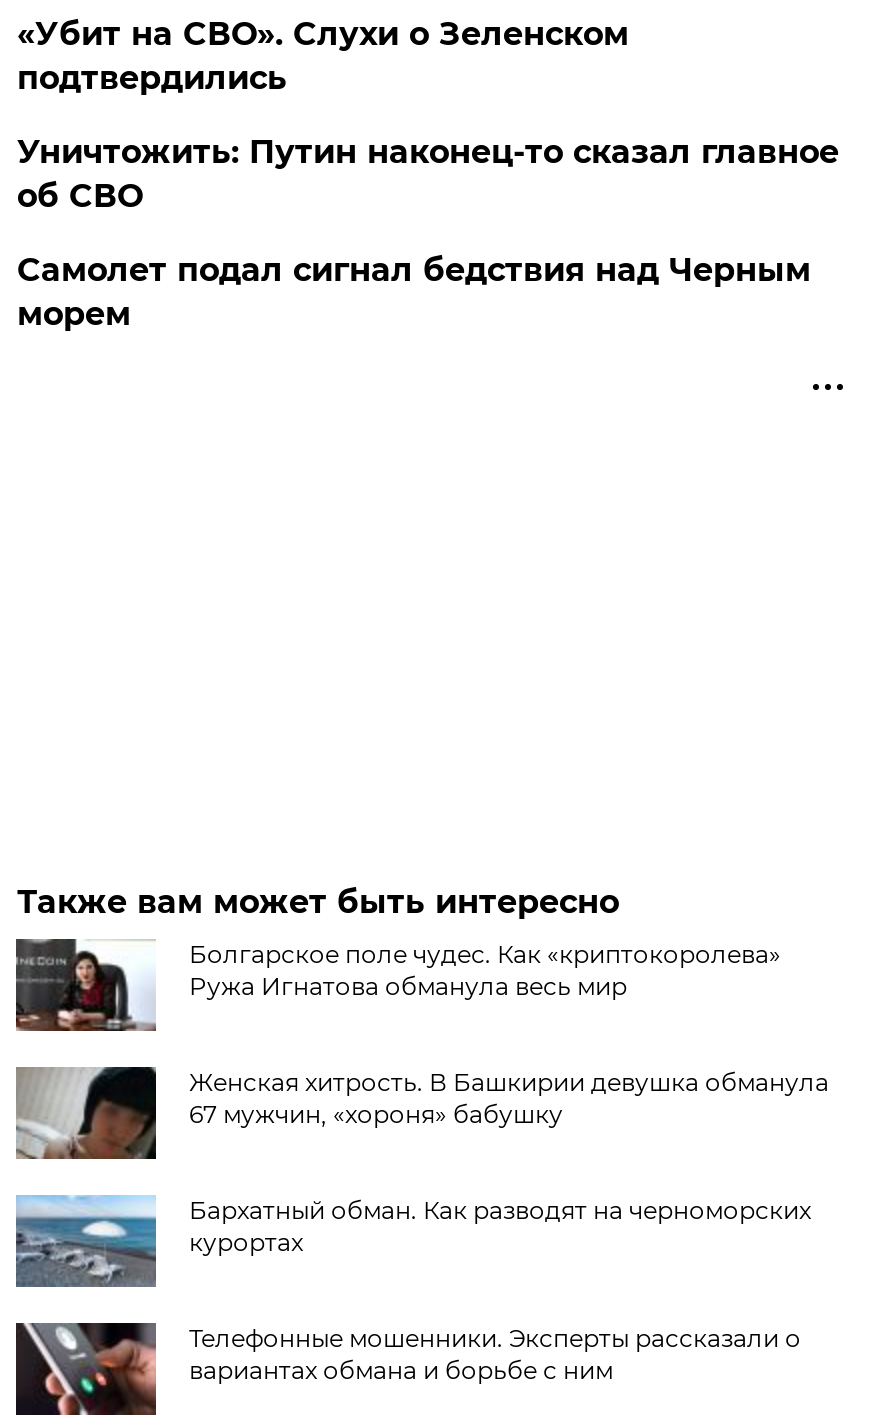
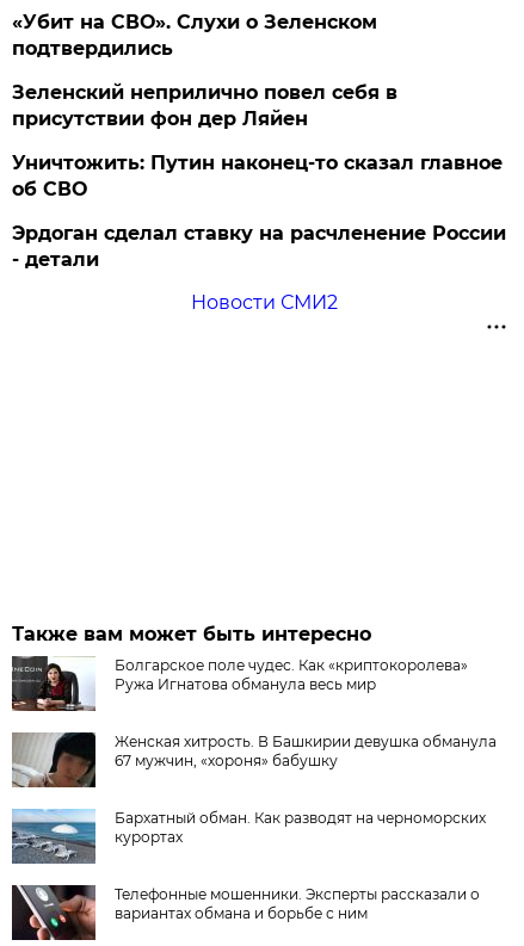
none -> [12,81,398,130] Зеленский неприлично повел cебя в | присутствии фон дер Ляйен
[17,251,811,333] Самолет подал сигнал бедствия над Черным | морем -> [12,222,507,314] Эрдоган сделал ставку на расчленение России | - детали | Новости СМИ2

